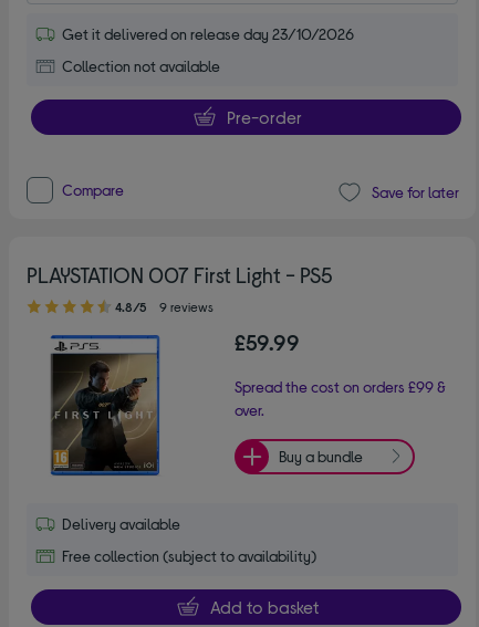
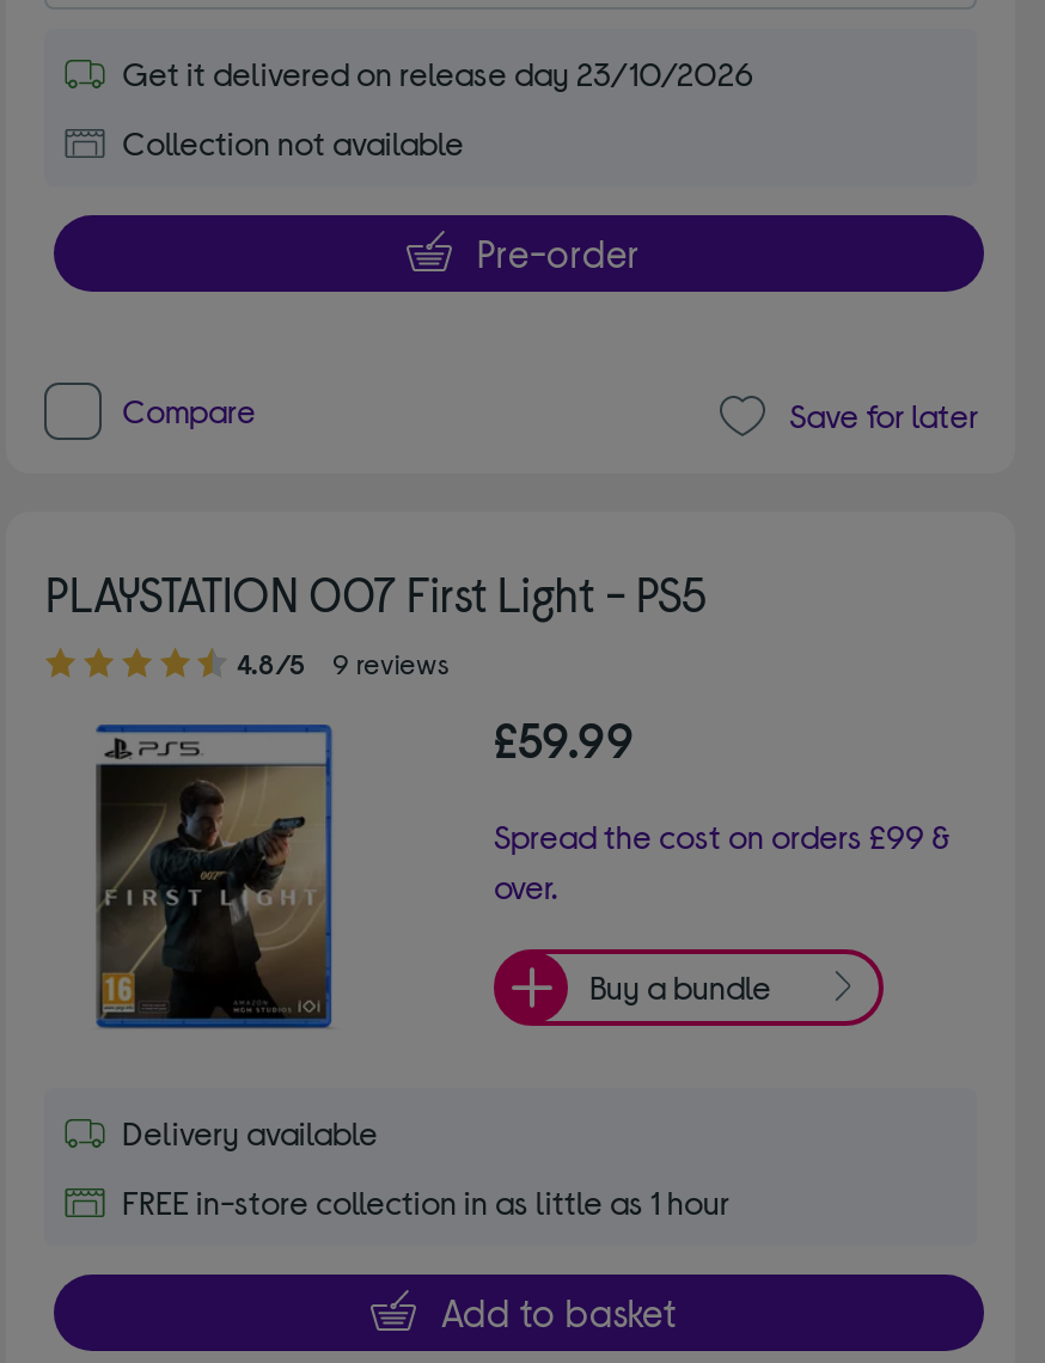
[62,546,317,565] Free collection (subject to availability) -> [122,1181,729,1221] FREE in-store collection in as little as 1 hour

